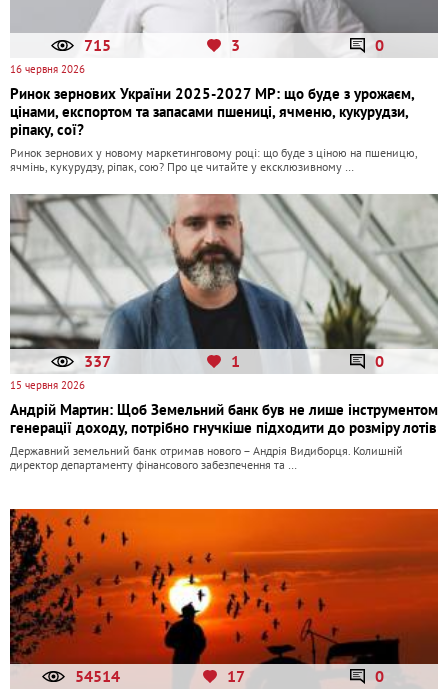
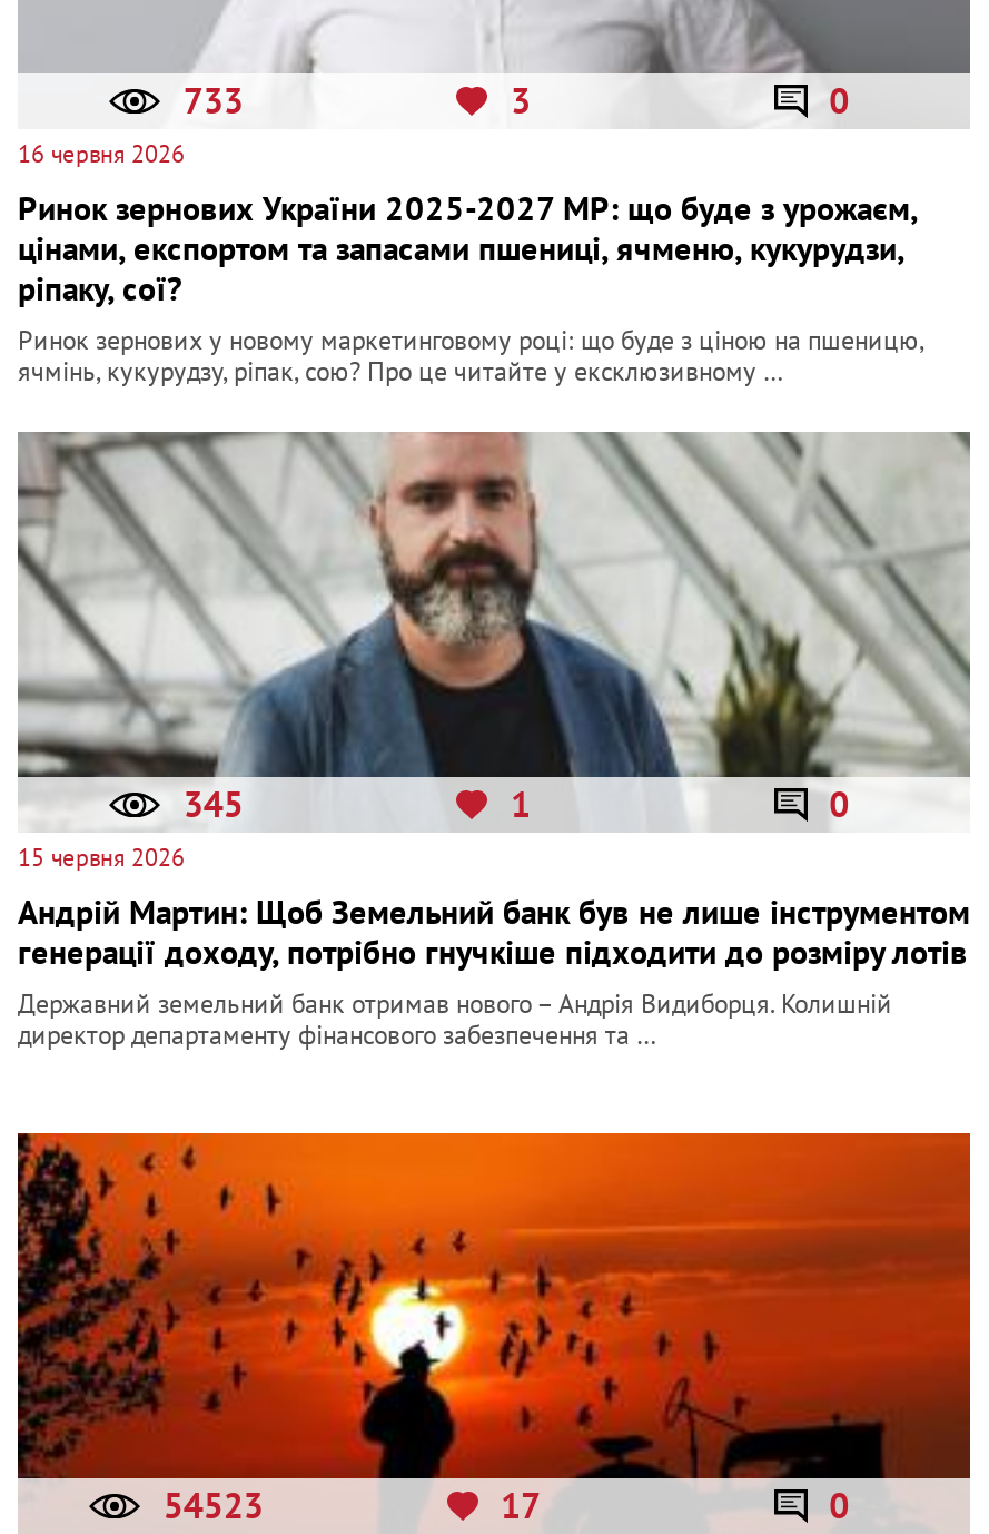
[84,35,111,55] 715 -> [183,77,243,122] 733
[84,351,111,371] 337 -> [183,781,243,826] 345
[75,666,120,686] 54514 -> [163,1482,263,1527] 54523

